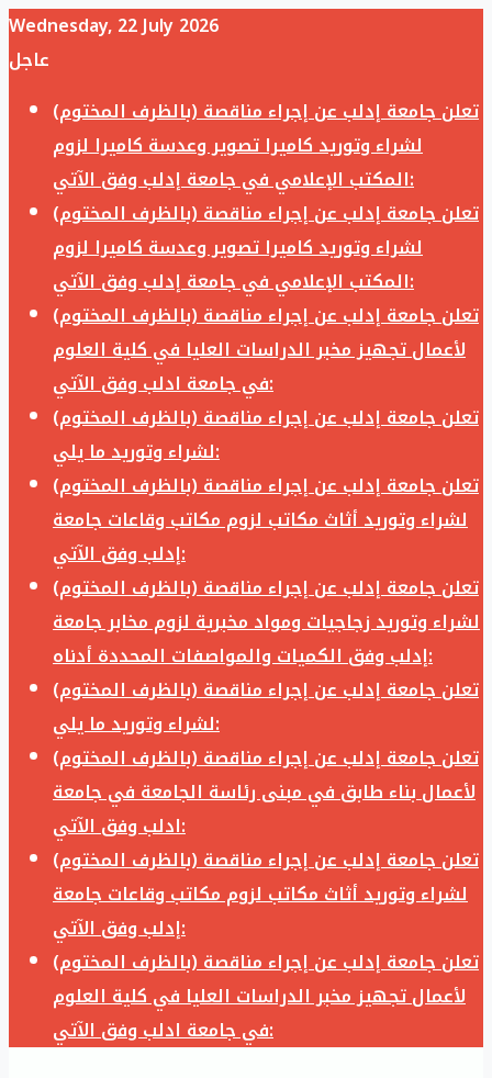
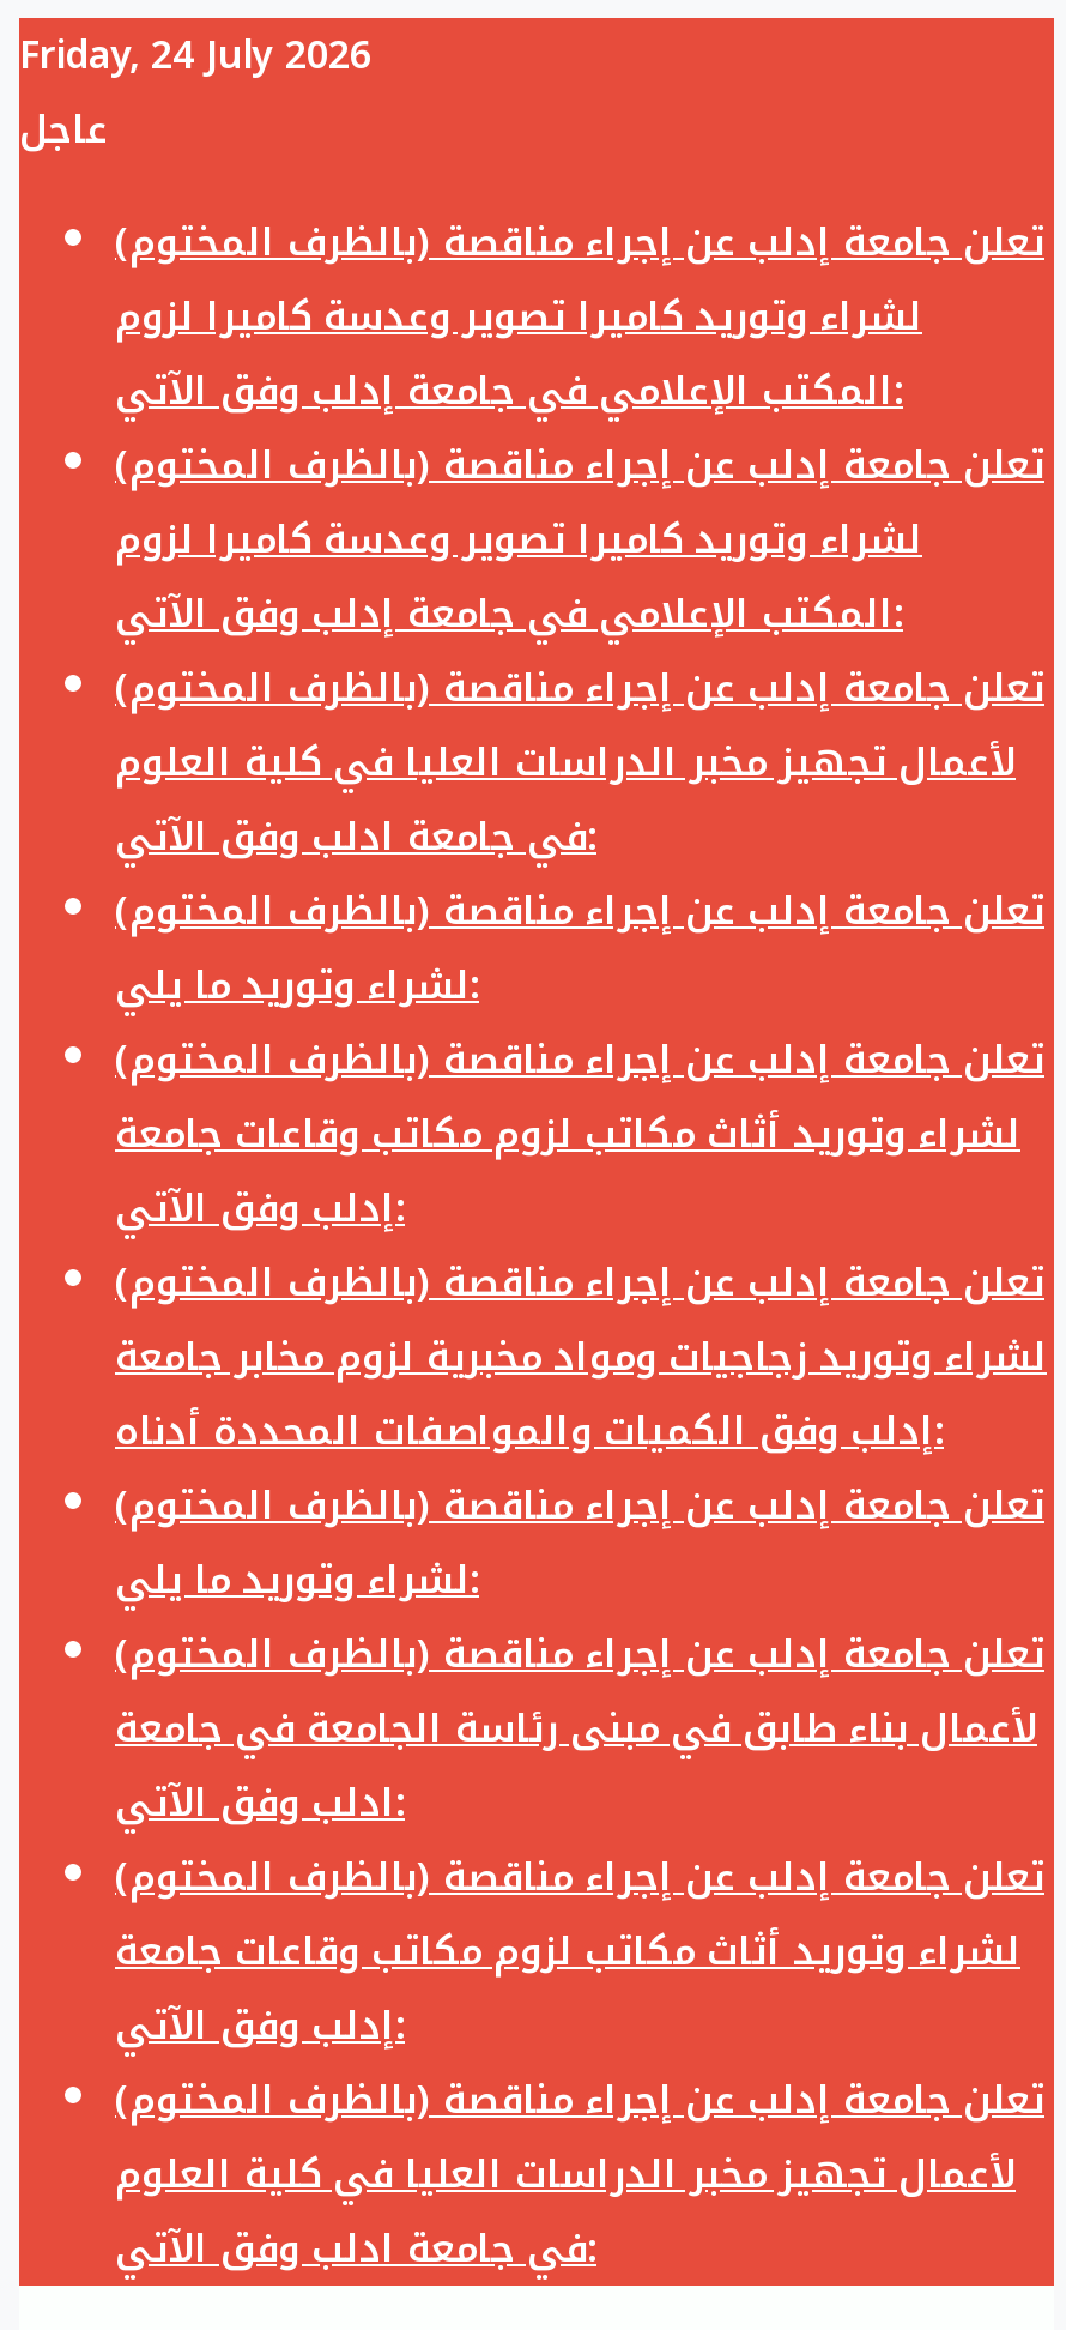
[9,9,219,43] Wednesday, 22 July 2026 -> [19,18,371,92] Friday, 24 July 2026

